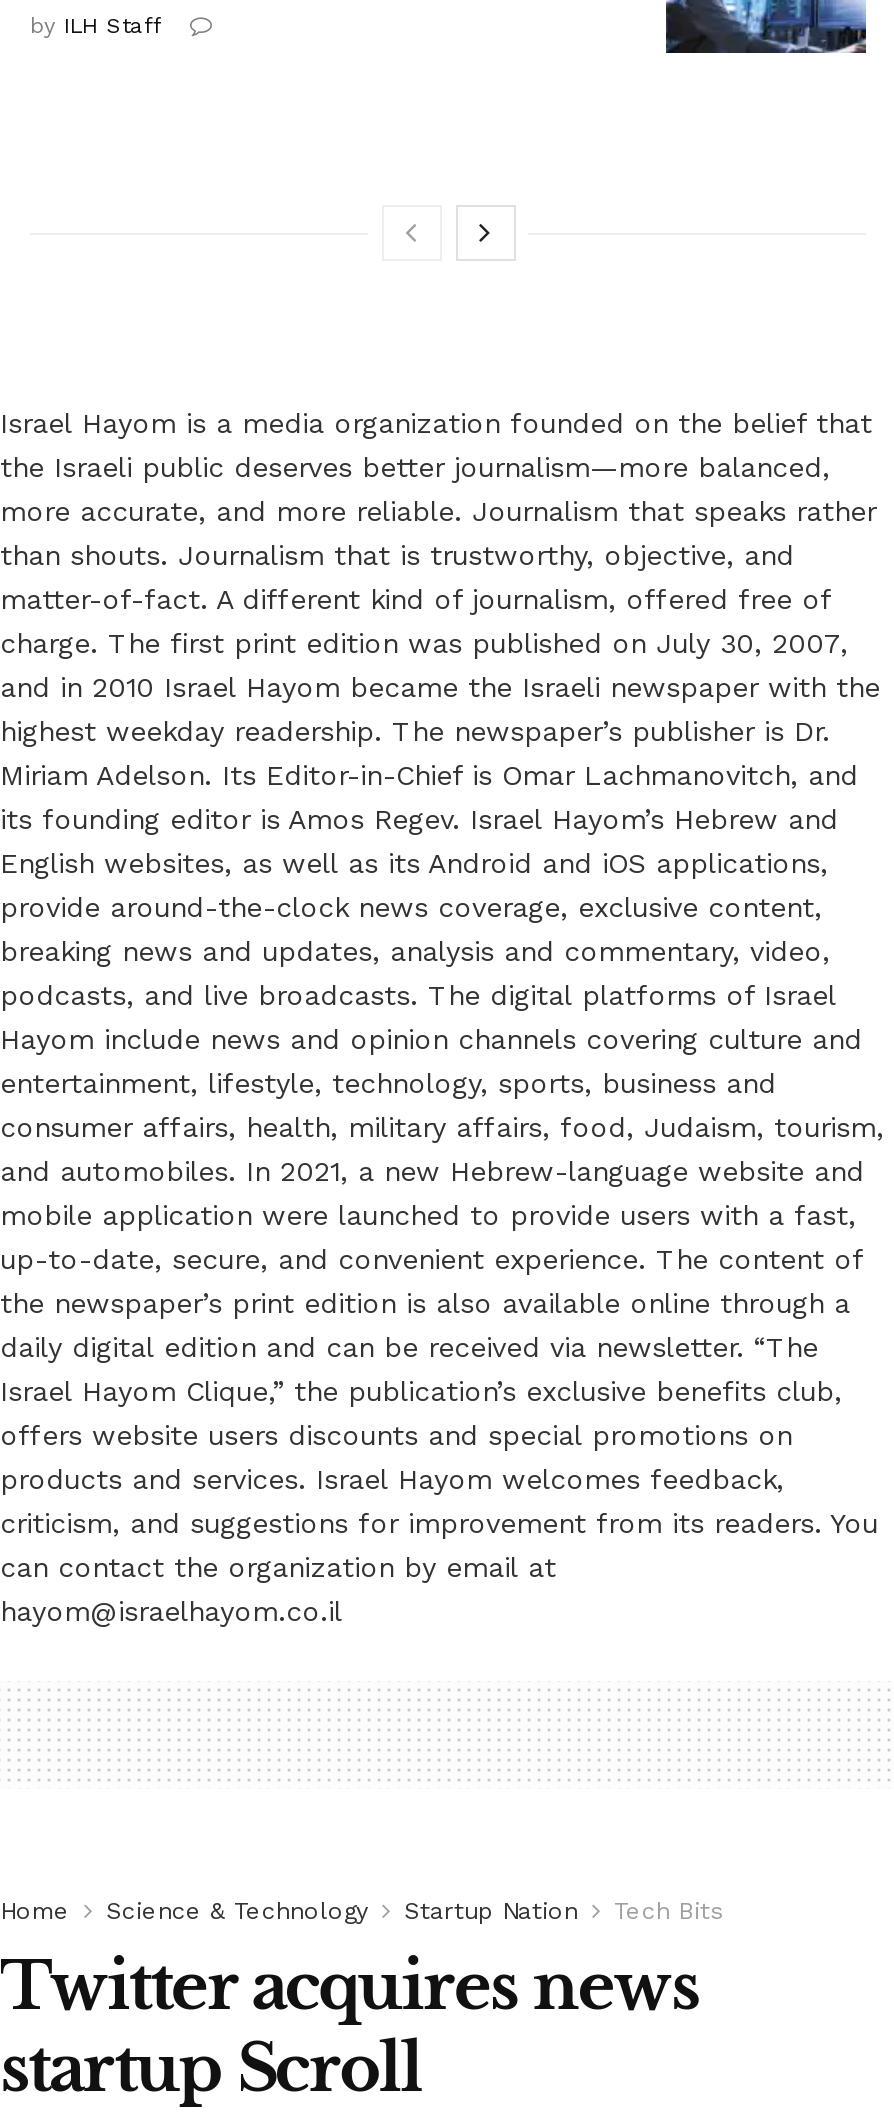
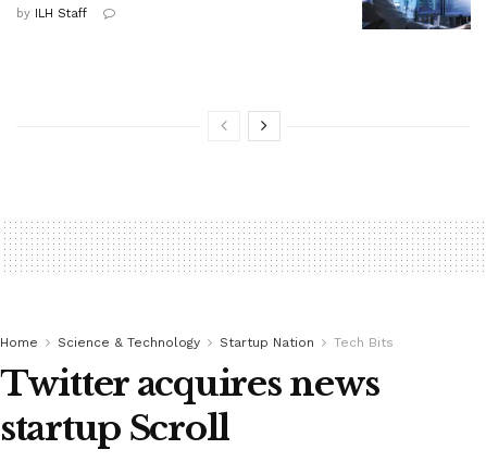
[0,406,884,1626] Israel Hayom is a media organization founded on the belief that | the Israeli public deserves better journalism—more balanced, | more accurate, and more reliable. Journalism that speaks rather | than shouts. Journalism that is trustworthy, objective, and | matter-of-fact. A different kind of journalism, offered free of | charge. The first print edition was published on July 30, 2007, | and in 2010 Israel Hayom became the Israeli newspaper with the | highest weekday readership. The newspaper’s publisher is Dr. | Miriam Adelson. Its Editor-in-Chief is Omar Lachmanovitch, and | its founding editor is Amos Regev. Israel Hayom’s Hebrew and | English websites, as well as its Android and iOS applications, | provide around-the-clock news coverage, exclusive content, | breaking news and updates, analysis and commentary, video, | podcasts, and live broadcasts. The digital platforms of Israel | Hayom include news and opinion channels covering culture and | entertainment, lifestyle, technology, sports, business and | consumer affairs, health, military affairs, food, Judaism, tourism, | and automobiles. In 2021, a new Hebrew-language website and | mobile application were launched to provide users with a fast, | up-to-date, secure, and convenient experience. The content of | the newspaper’s print edition is also available online through a | daily digital edition and can be received via newsletter. “The | Israel Hayom Clique,” the publication’s exclusive benefits club, | offers website users discounts and special promotions on | products and services. Israel Hayom welcomes feedback, | criticism, and suggestions for improvement from its readers. You | can contact the organization by email at | hayom@israelhayom.co.il -> none

